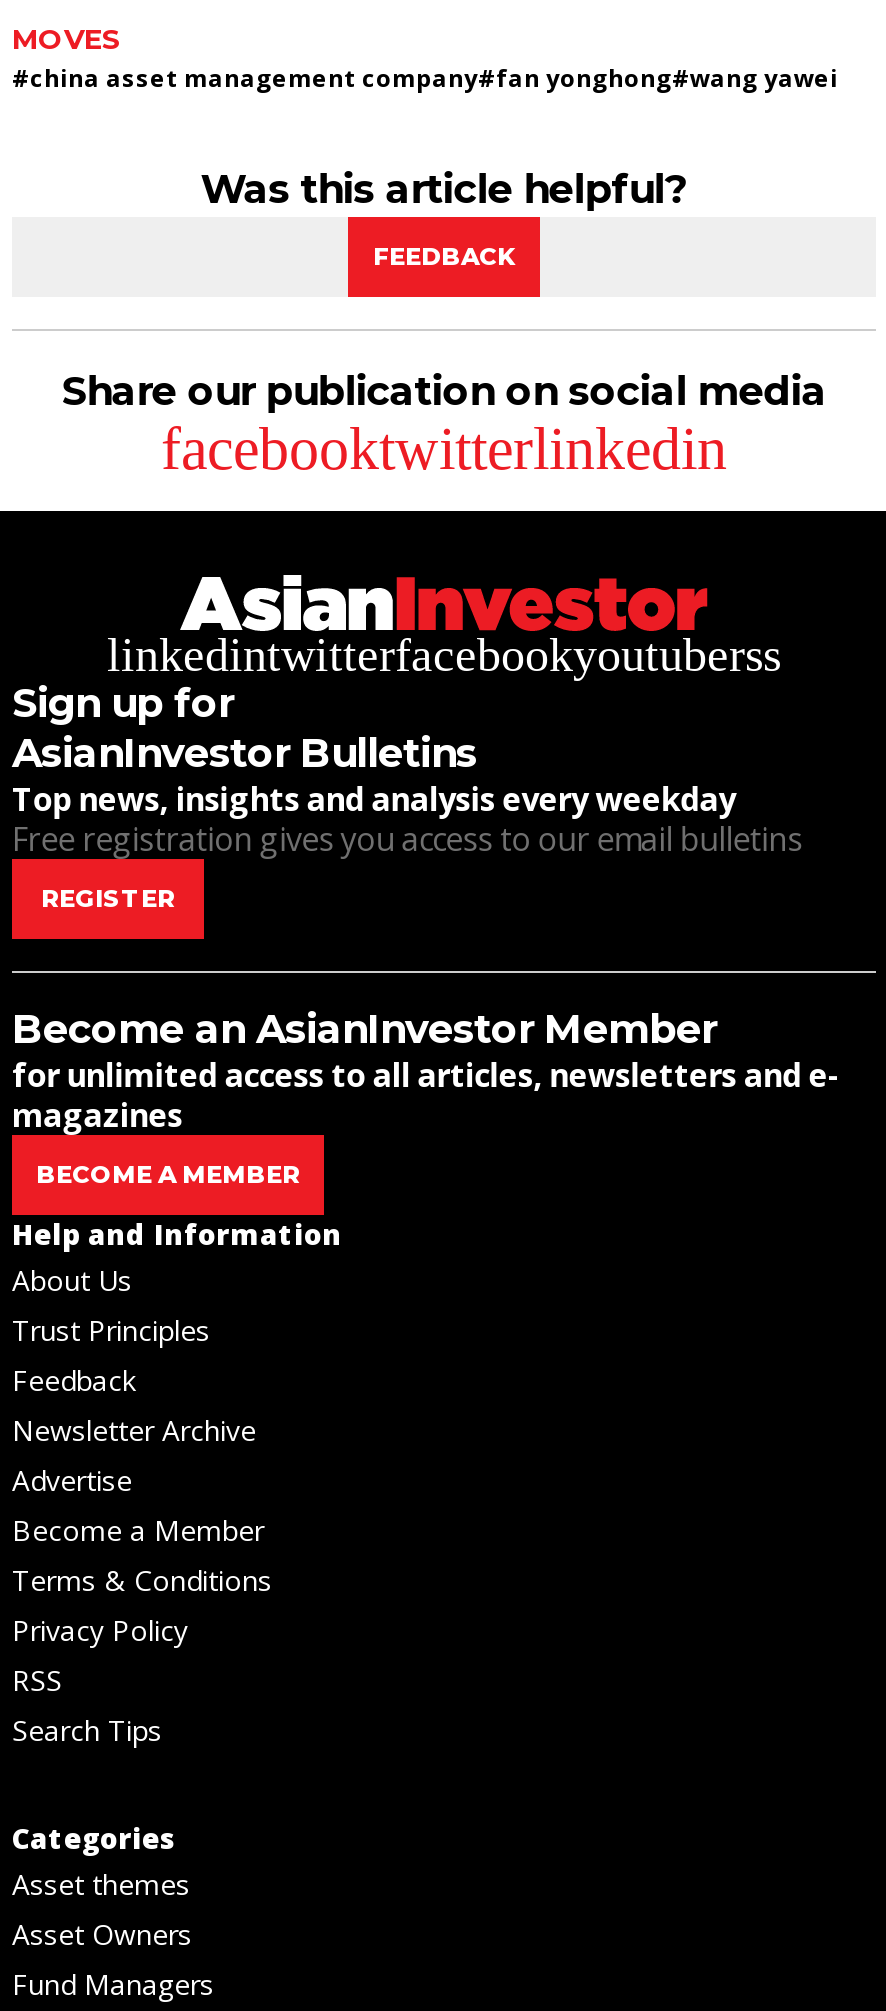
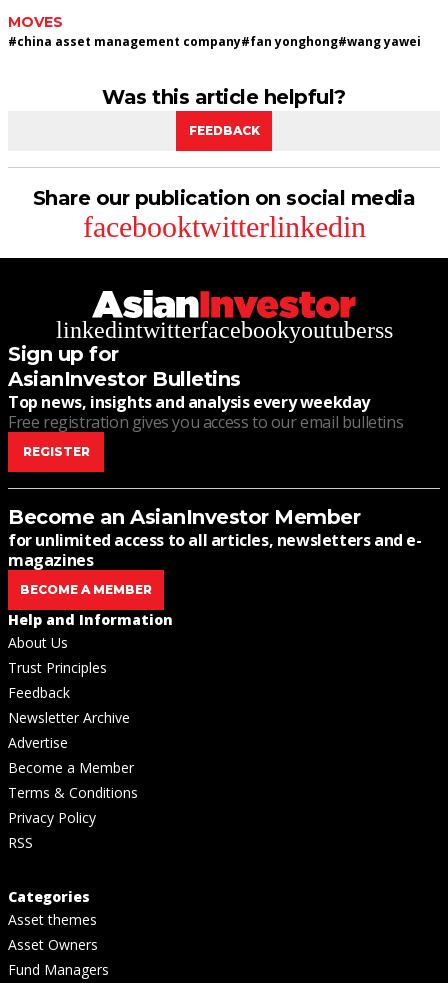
[12,1711,162,1749] Search Tips -> none

